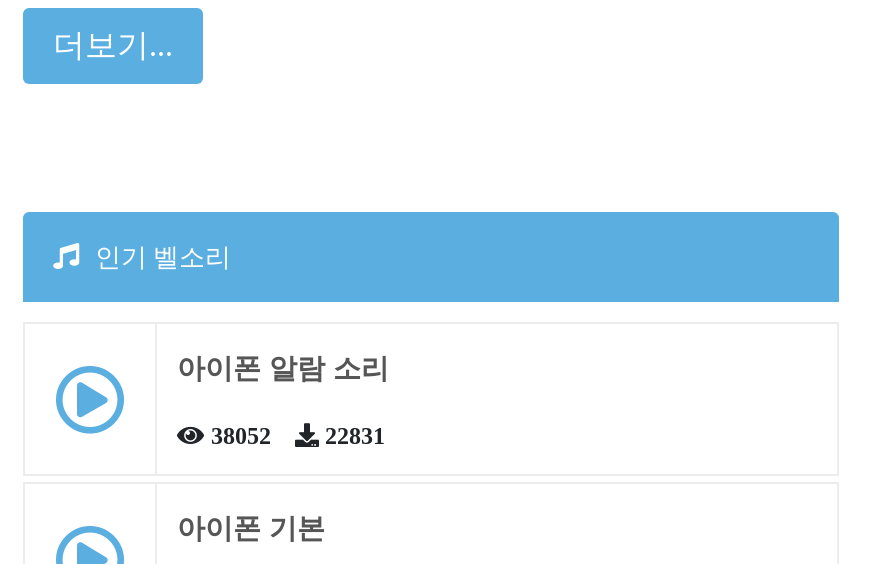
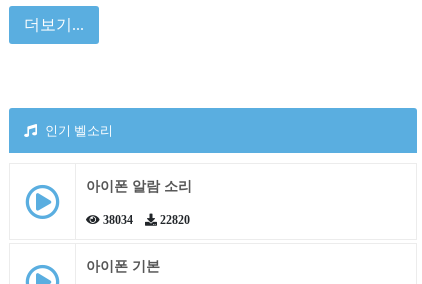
[205,422,271,448] 38052 -> [100,213,133,226] 38034
[319,422,385,448] 22831 -> [157,213,190,226] 22820

